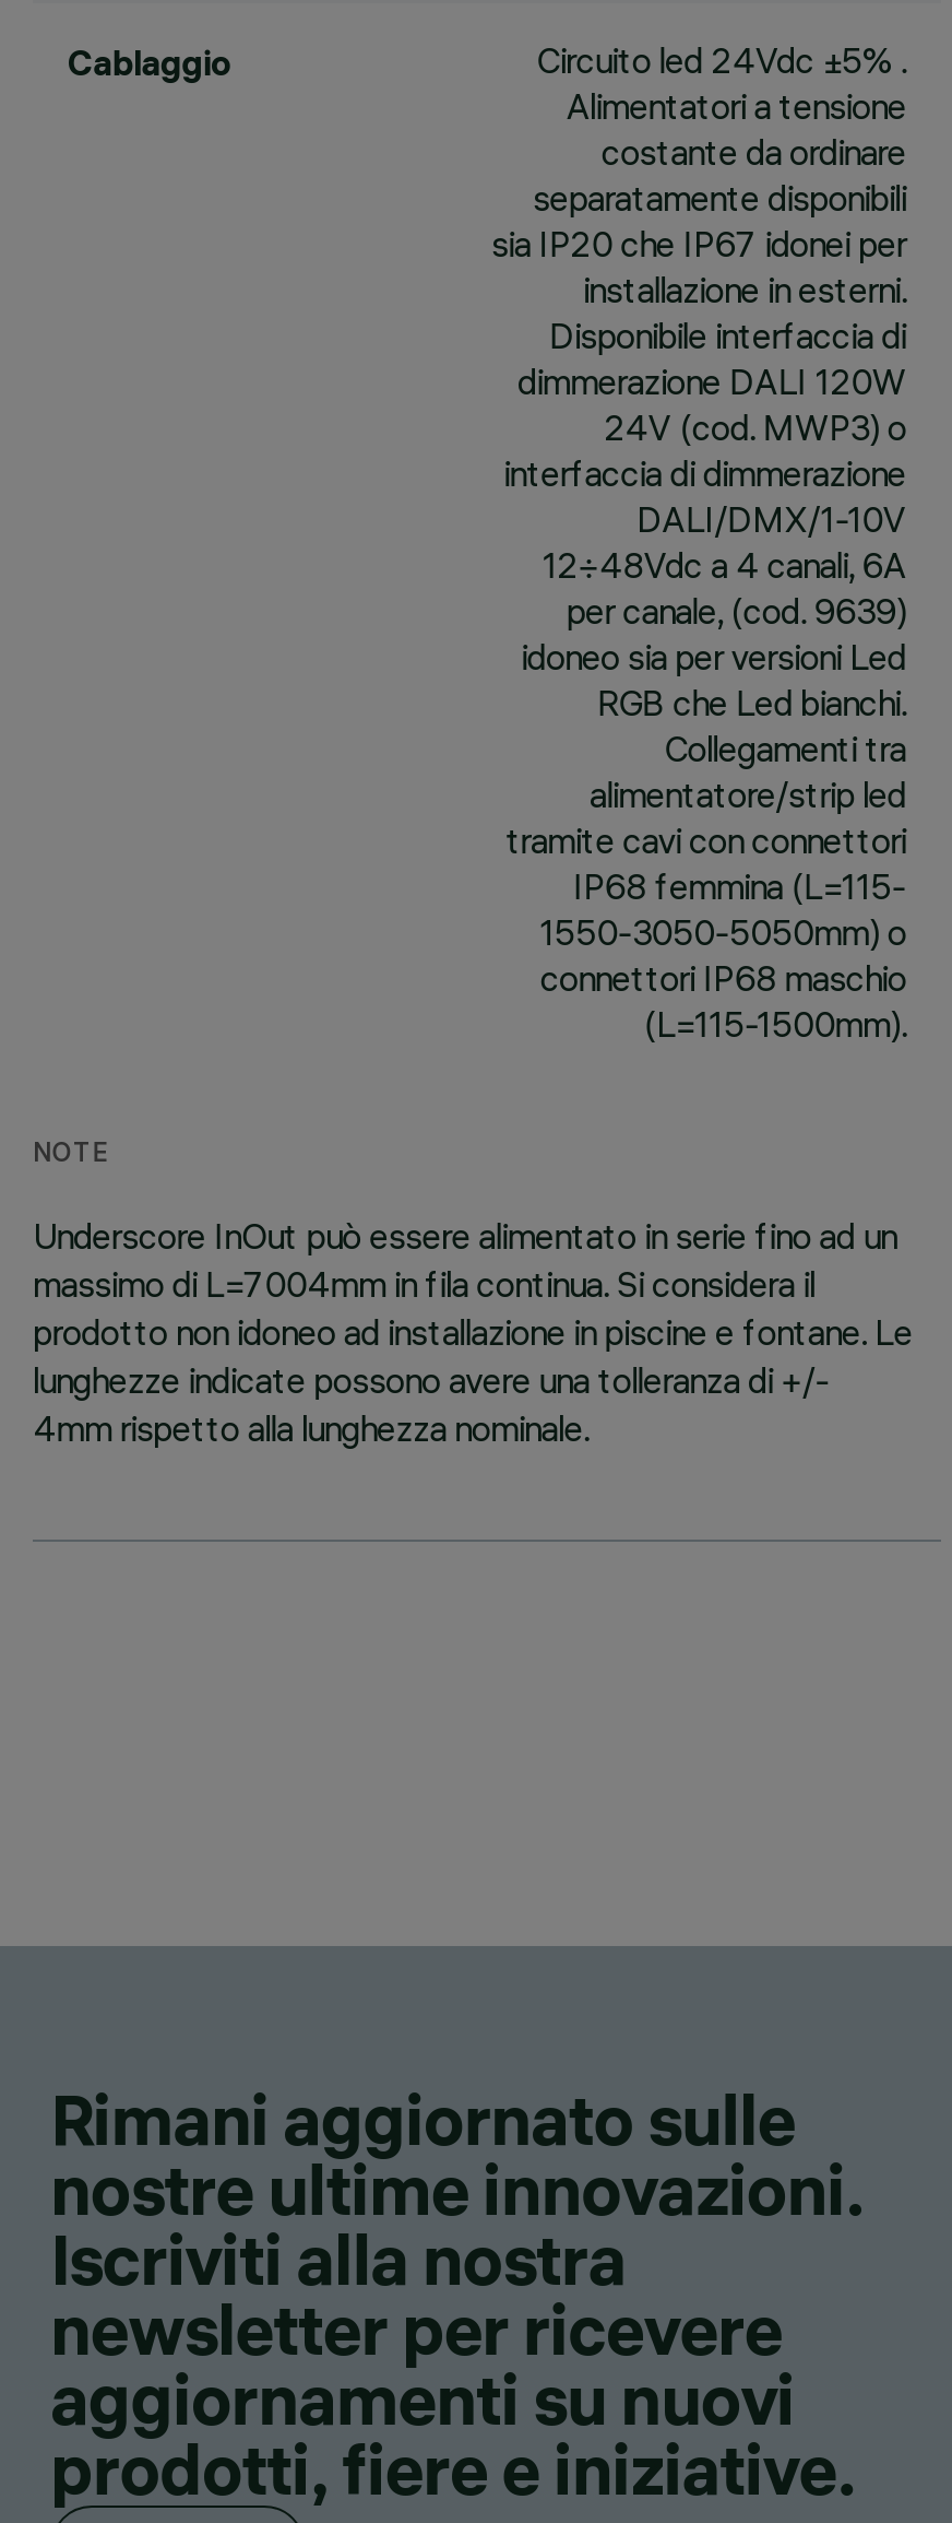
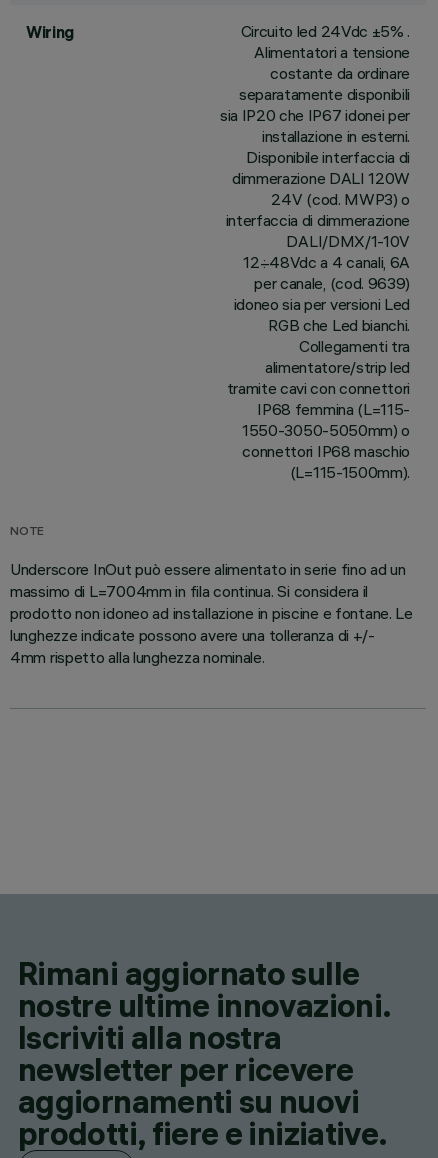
[68,40,232,84] Cablaggio -> [26,22,74,42] Wiring

